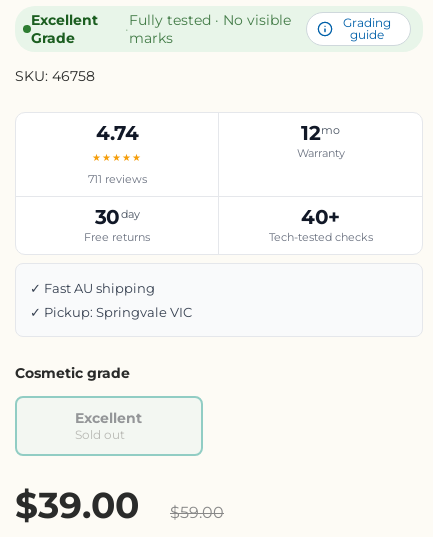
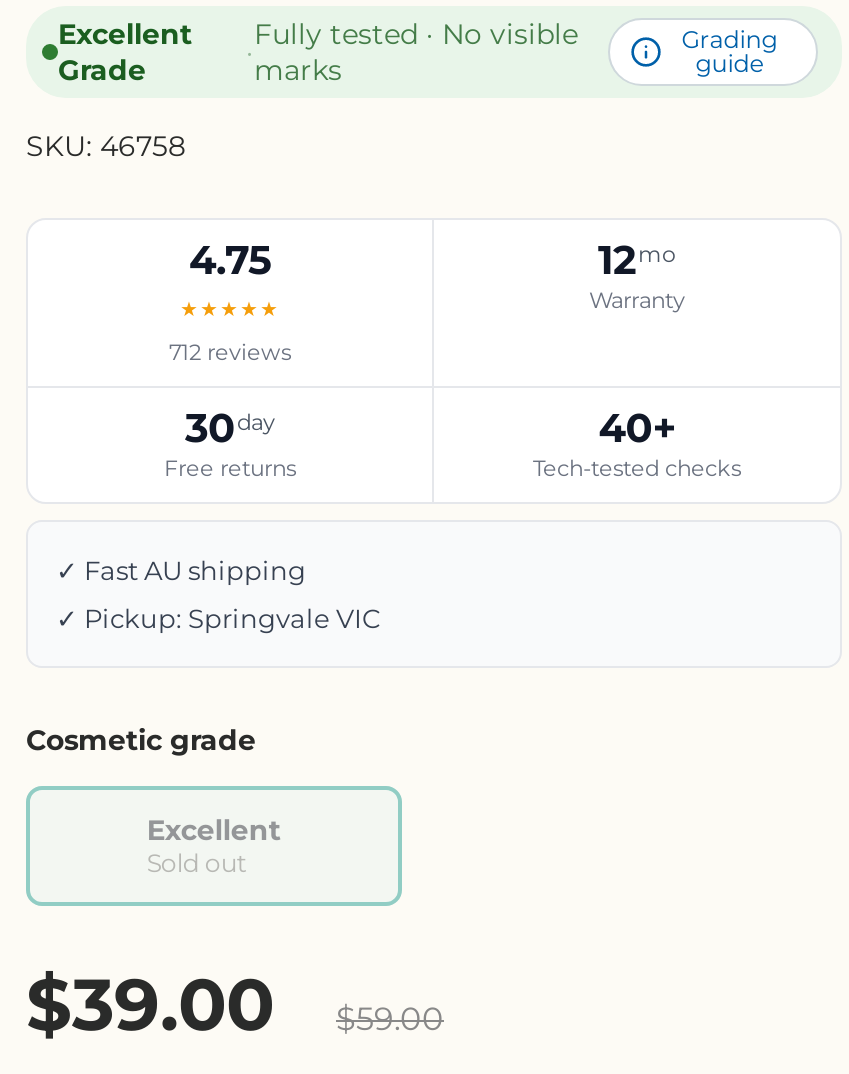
[96,121,138,145] 4.74 -> [189,236,271,284] 4.75
[87,172,146,186] 711 reviews -> [169,338,291,366] 712 reviews

